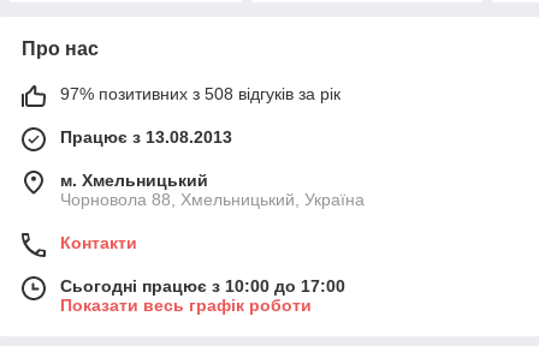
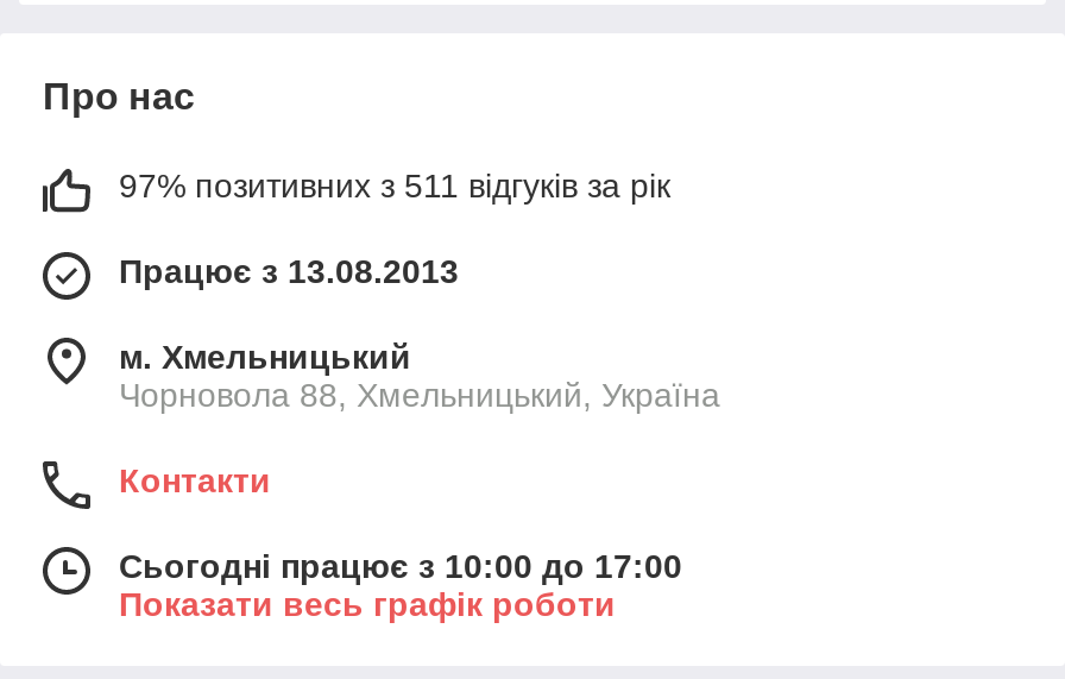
[60,84,340,103] 97% позитивних з 508 відгуків за рік -> [119,166,670,204] 97% позитивних з 511 відгуків за рік

